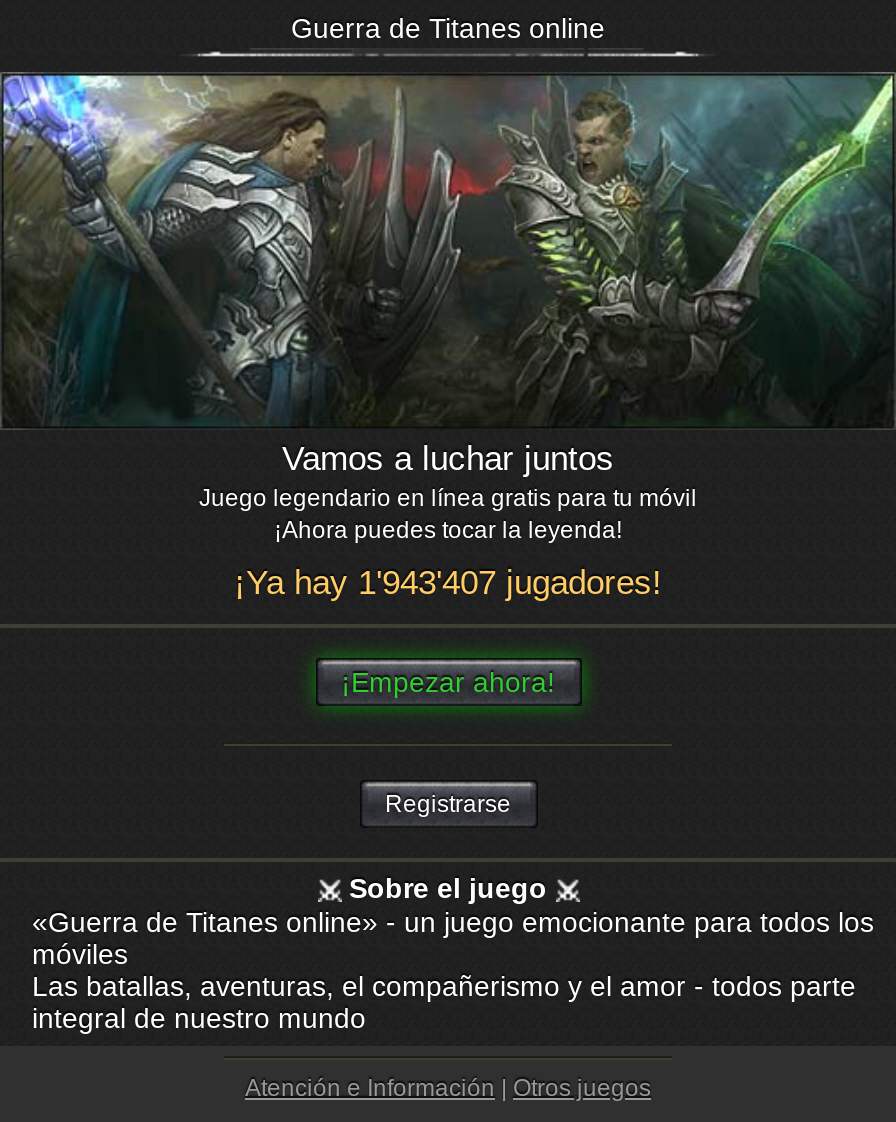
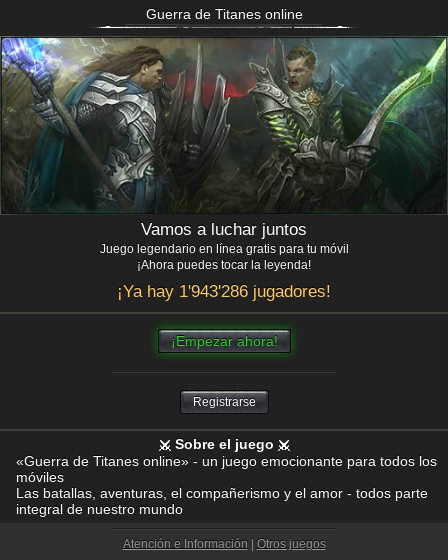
[234,564,662,602] ¡Ya hay 1'943'407 jugadores! -> [117,282,331,301] ¡Ya hay 1'943'286 jugadores!

